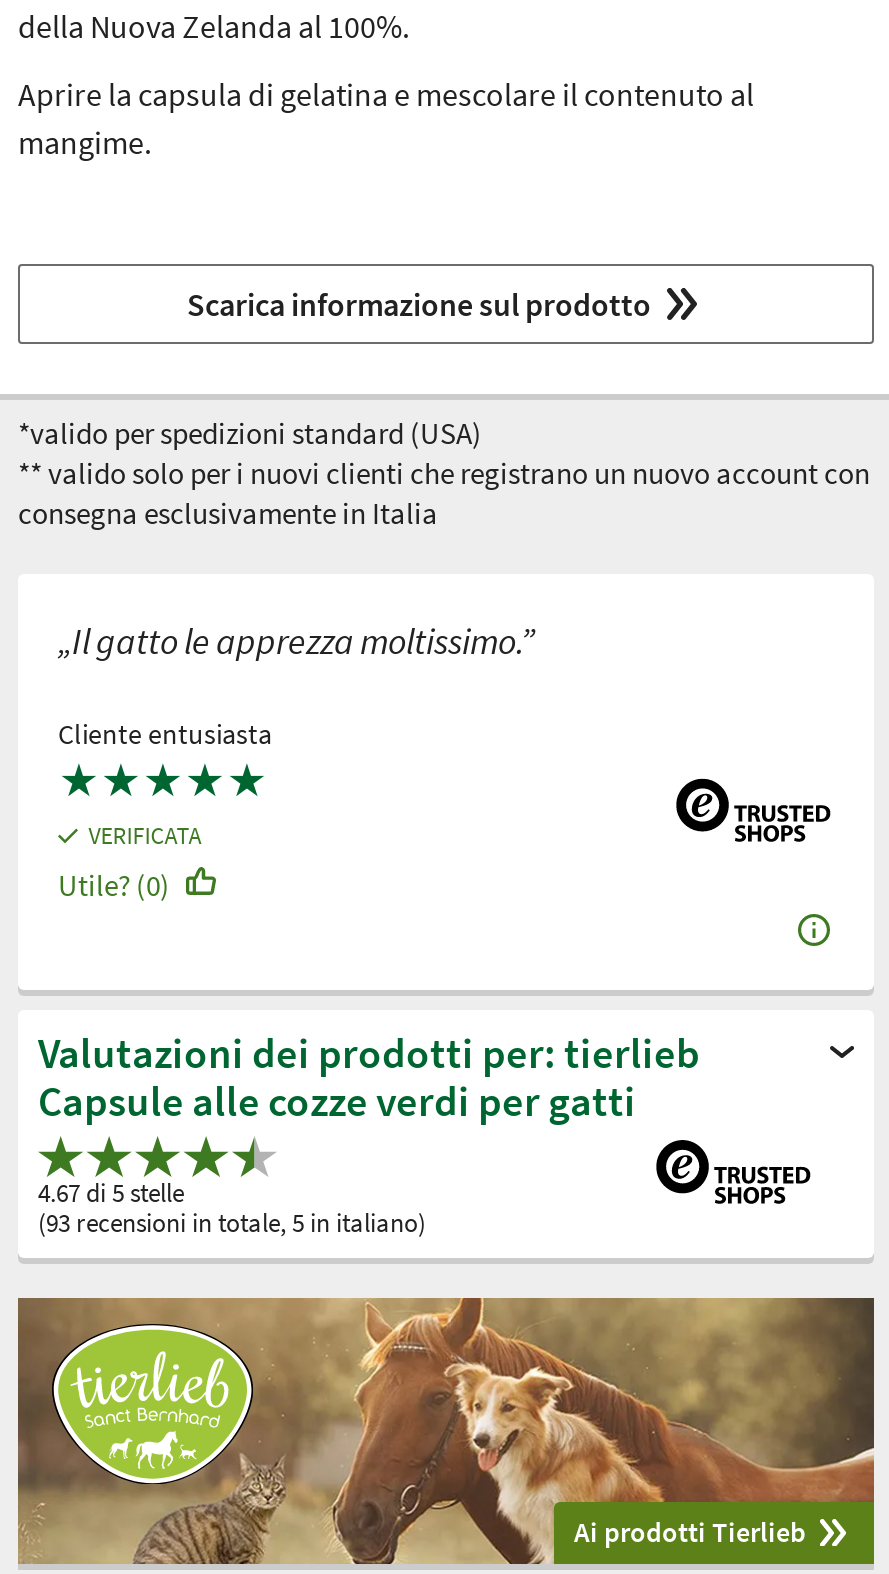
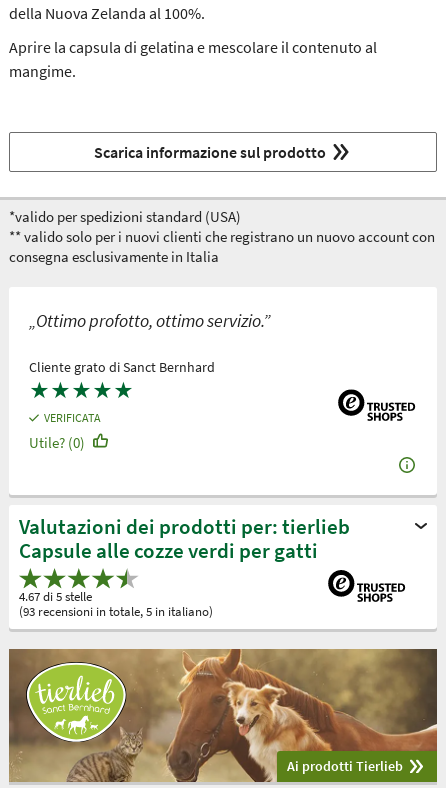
[58,619,534,665] „Il gatto le apprezza moltissimo.” -> [29,309,270,332] „Ottimo profotto, ottimo servizio.”
[58,717,272,753] Cliente entusiasta -> [29,358,215,376] Cliente grato di Sanct Bernhard

